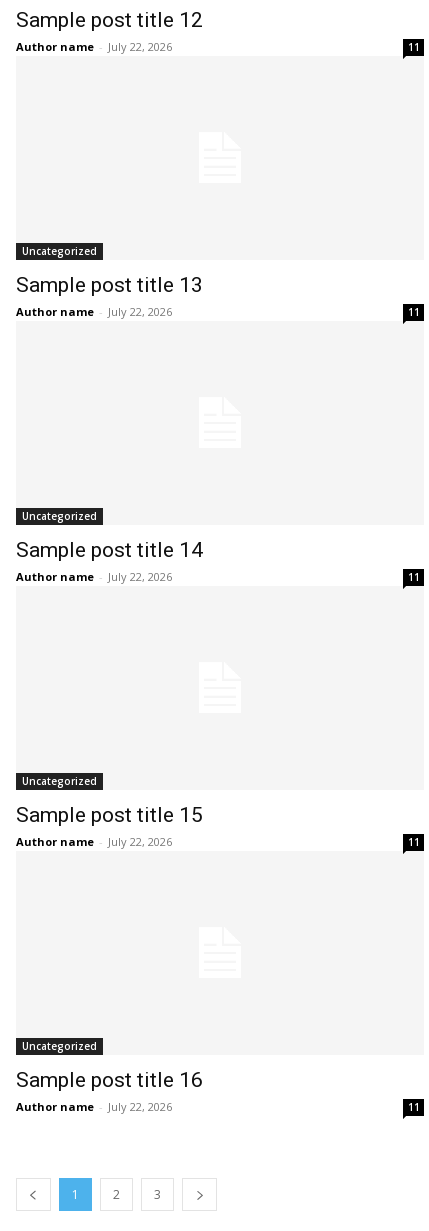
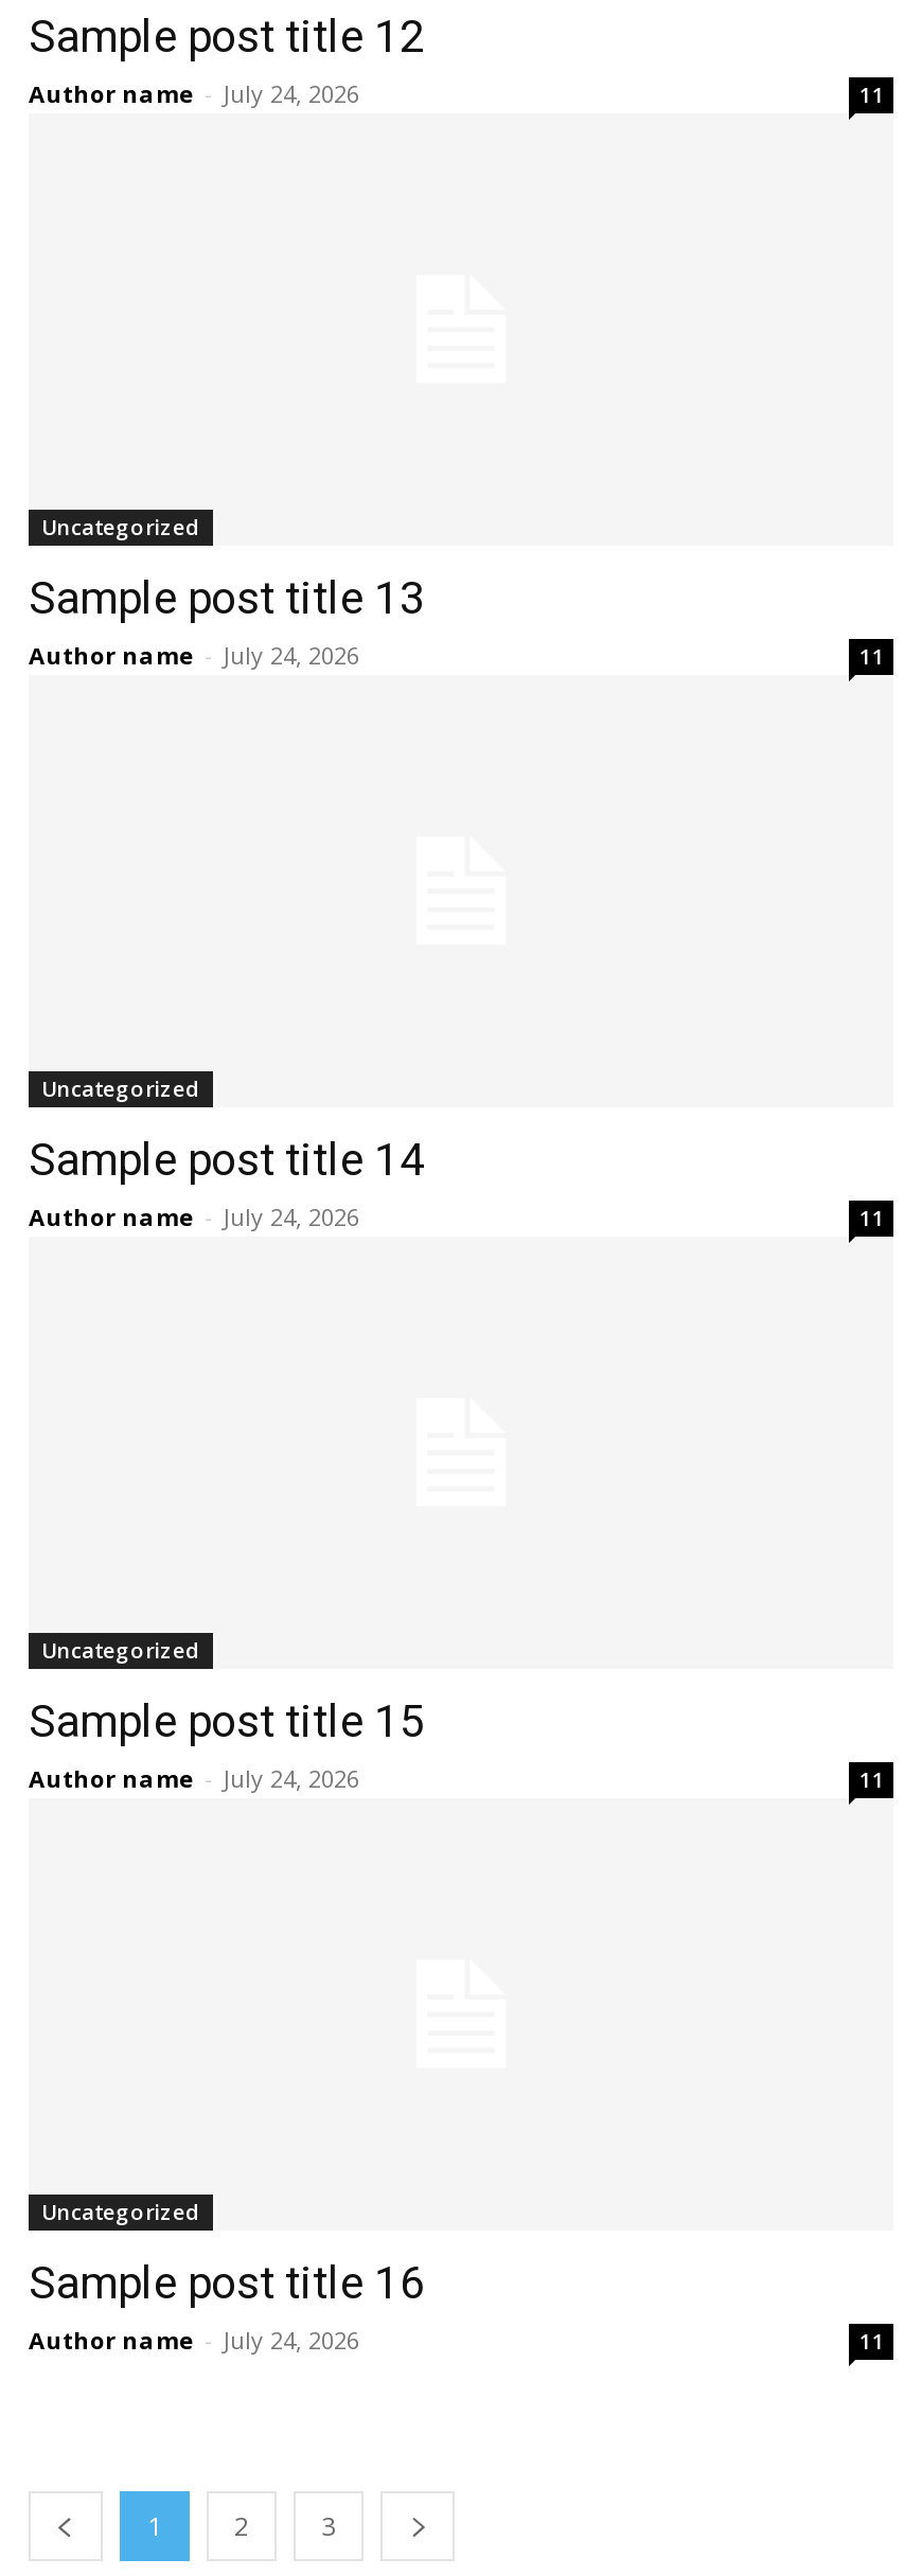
[16,39,172,54] Author name - July 22, 2026 -> [29,77,359,109] Author name - July 24, 2026
[16,304,172,319] Author name - July 22, 2026 -> [29,639,359,671] Author name - July 24, 2026
[16,569,172,584] Author name - July 22, 2026 -> [29,1201,359,1232] Author name - July 24, 2026
[16,834,172,849] Author name - July 22, 2026 -> [29,1762,359,1794] Author name - July 24, 2026
[16,1099,172,1114] Author name - July 22, 2026 -> [29,2324,359,2356] Author name - July 24, 2026

